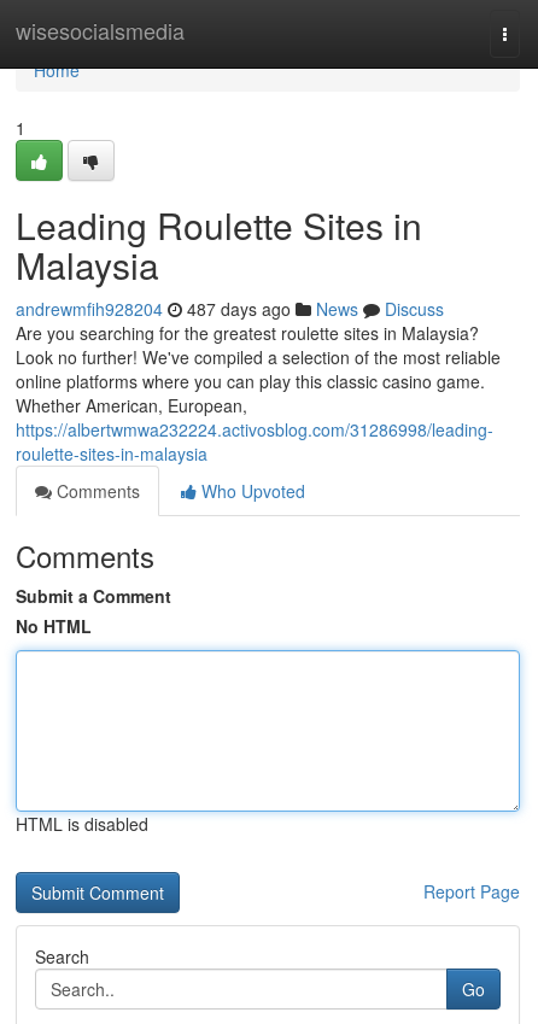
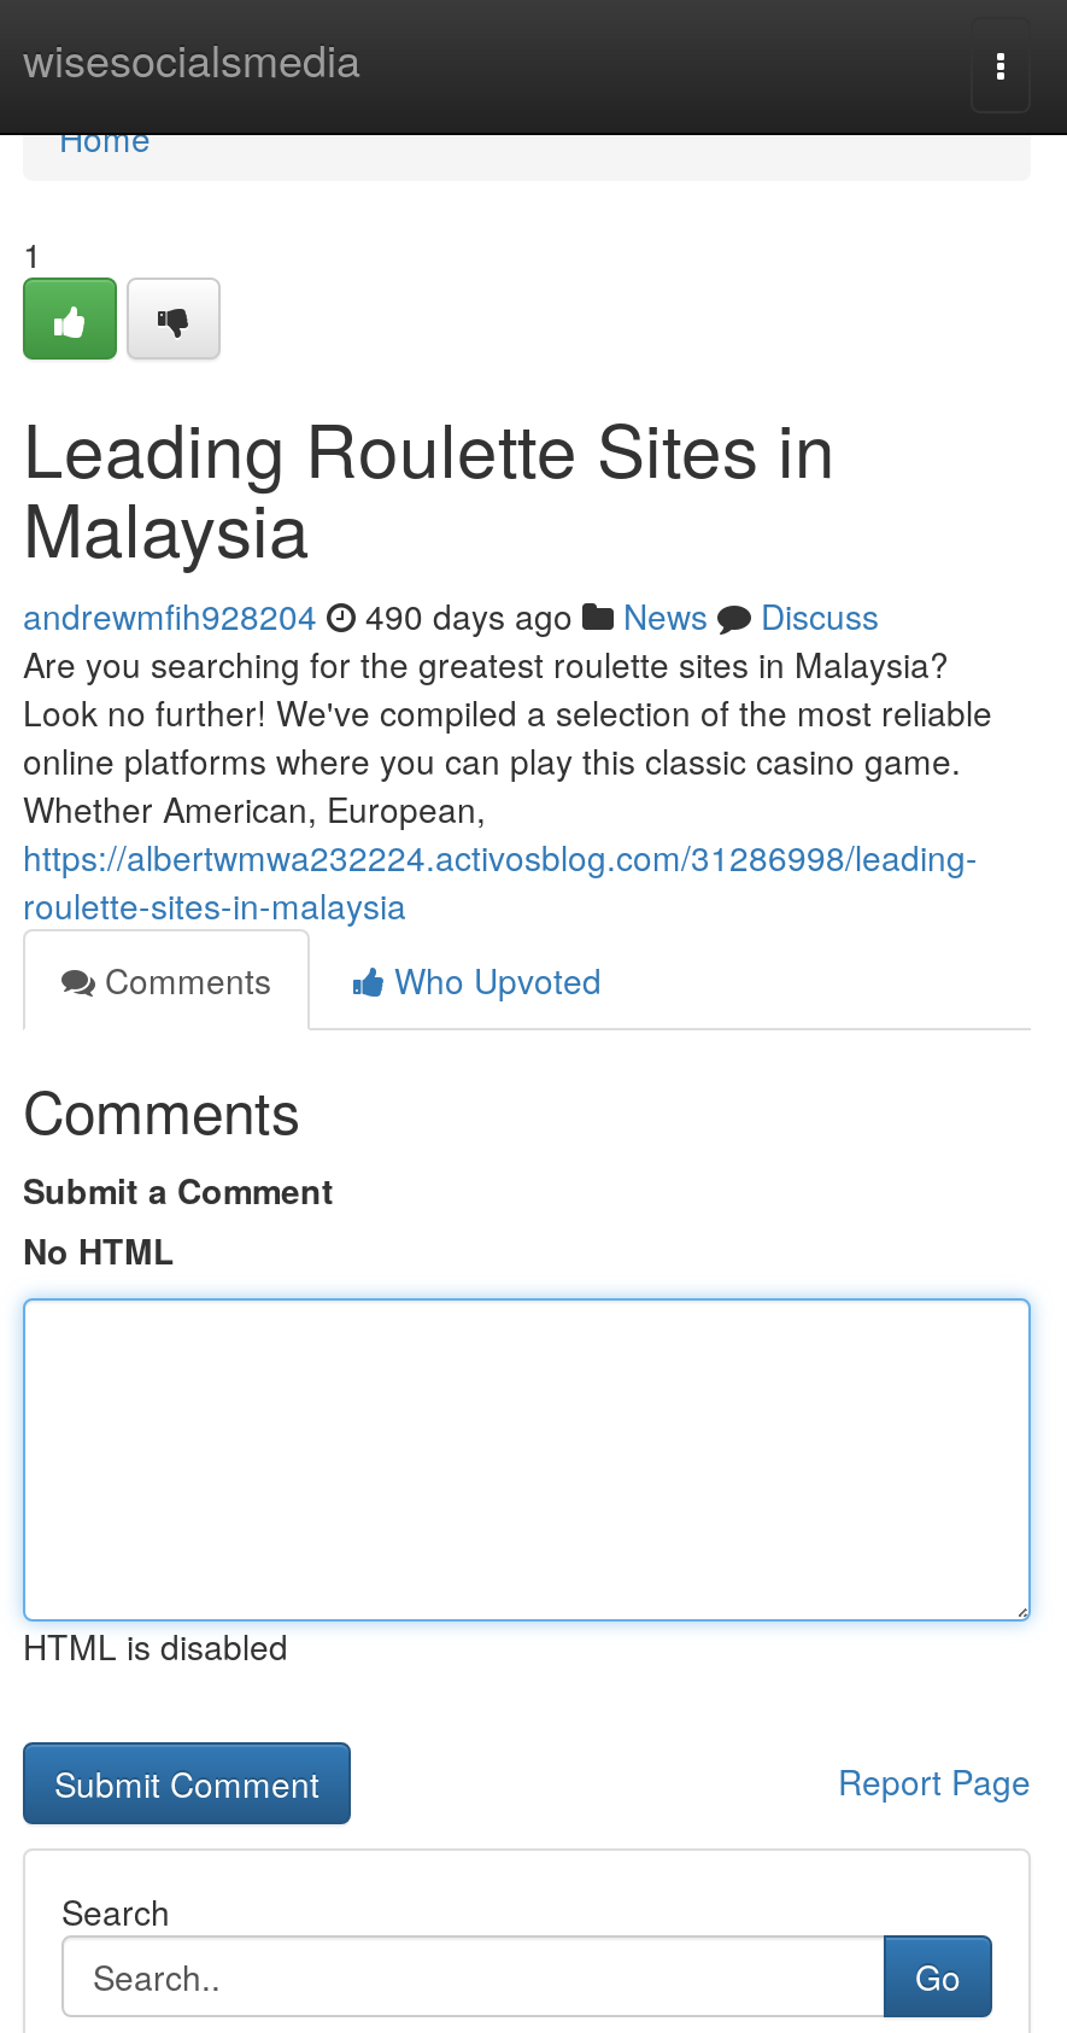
[16,297,444,321] andrewmfih928204 487 days ago News Discuss -> [23,591,879,639] andrewmfih928204 490 days ago News Discuss

